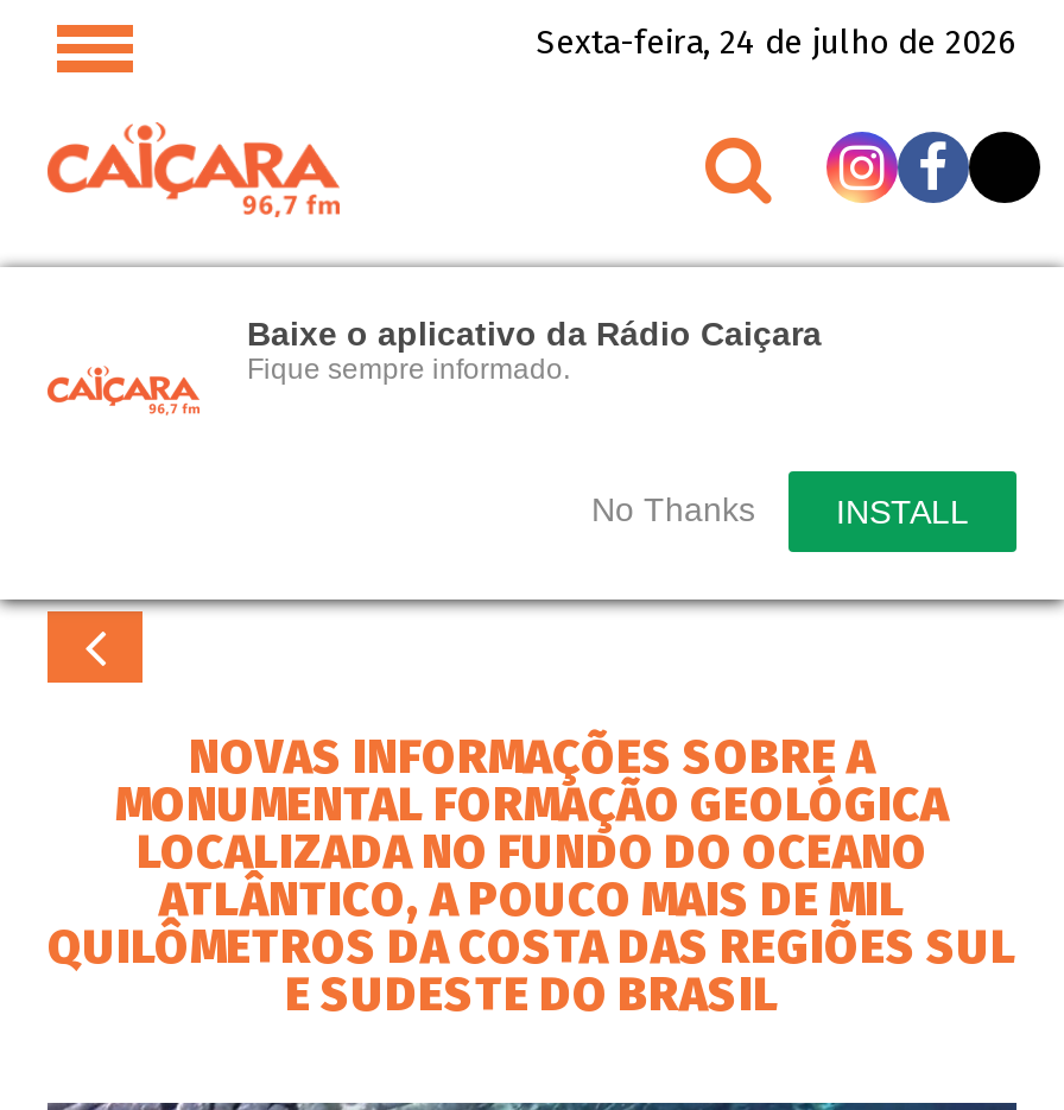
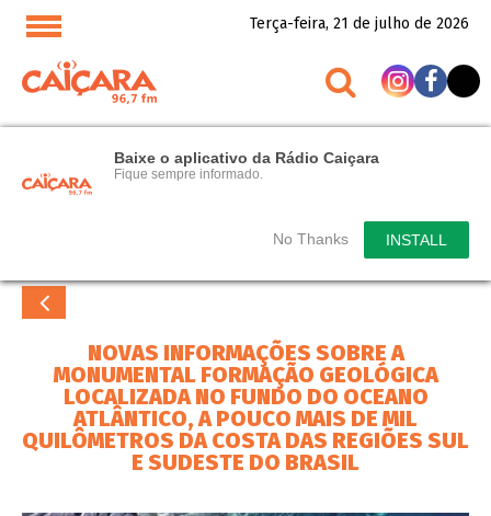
[537,23,1016,63] Sexta-feira, 24 de julho de 2026 -> [250,14,469,33] Terça-feira, 21 de julho de 2026

